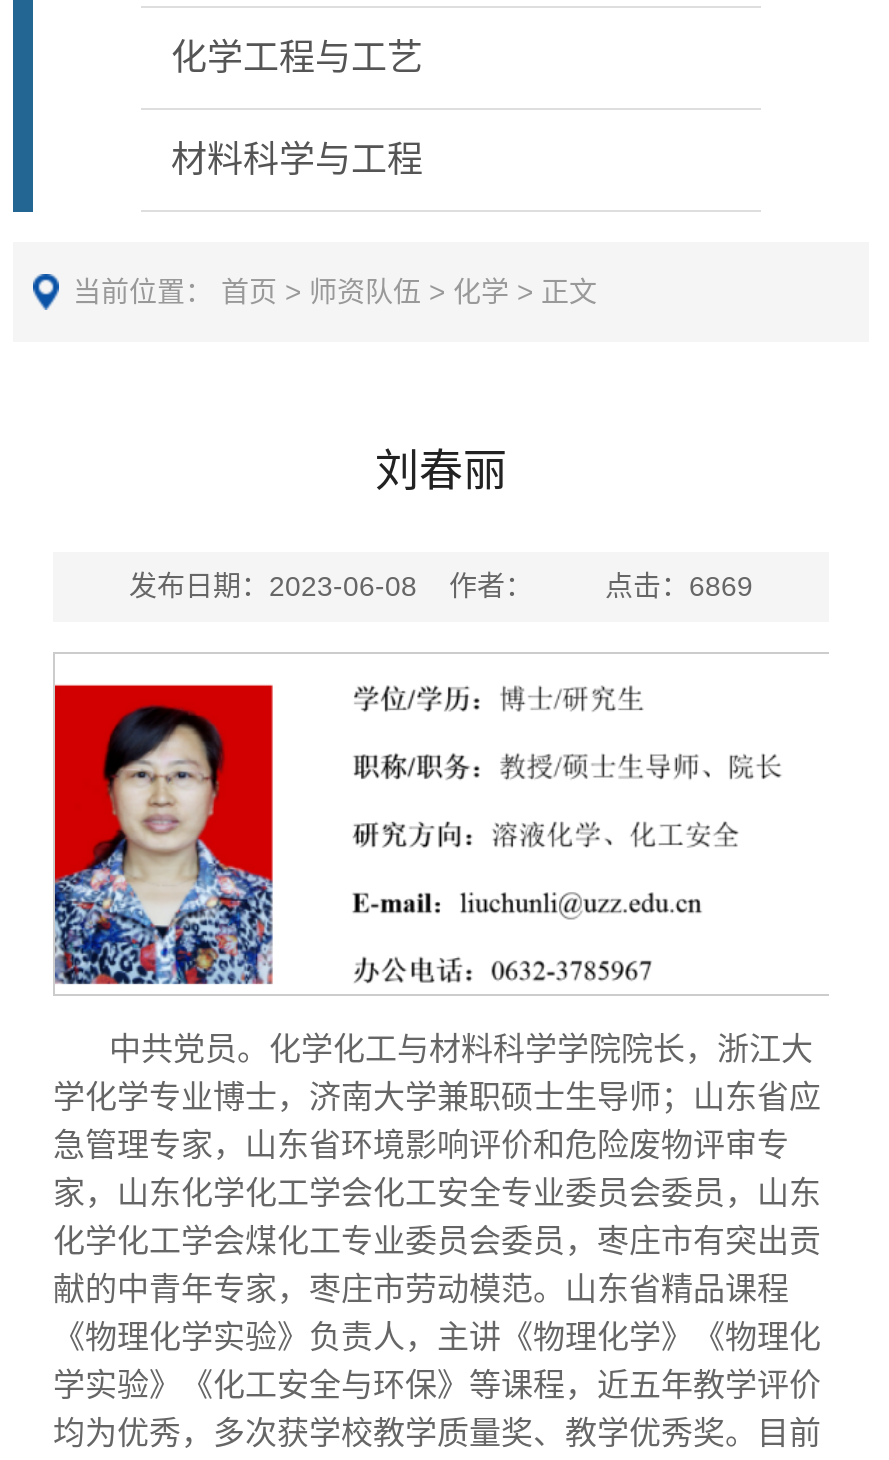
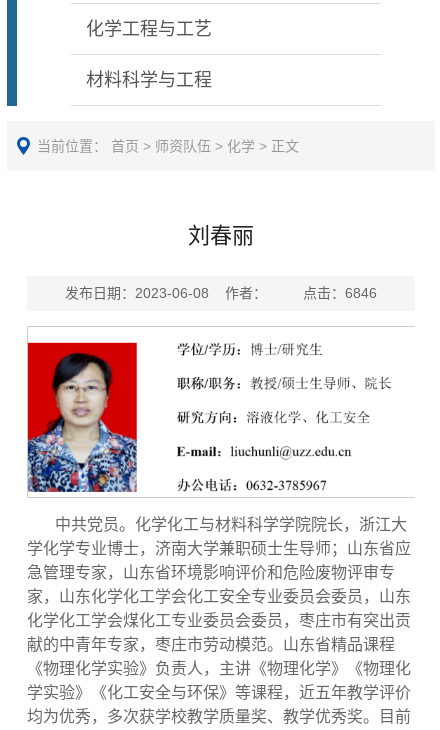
[129,570,753,602] 发布日期：2023-06-08 作者： 点击：6869 -> [65,285,377,301] 发布日期：2023-06-08 作者： 点击：6846

